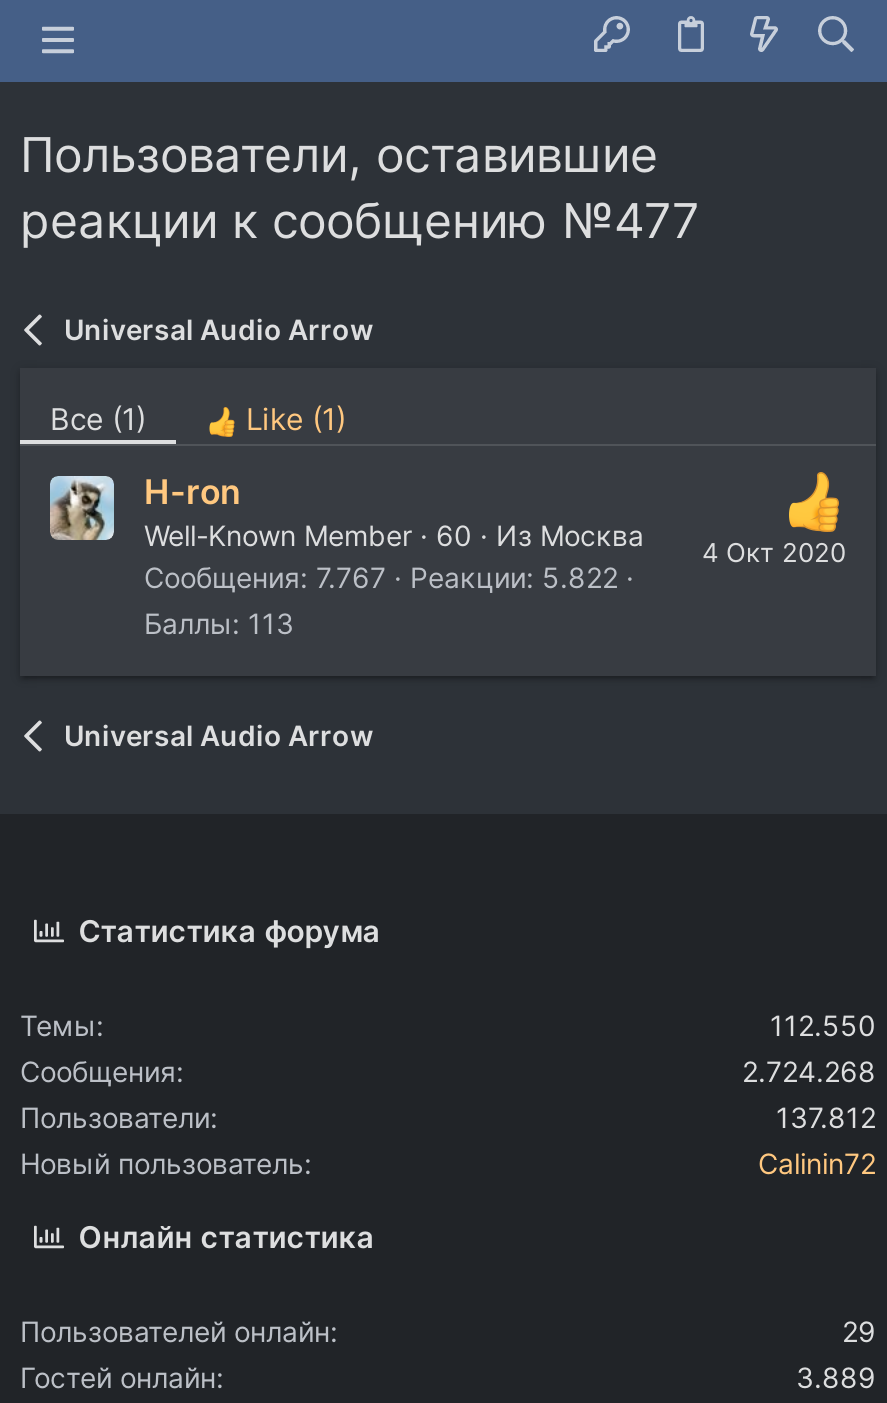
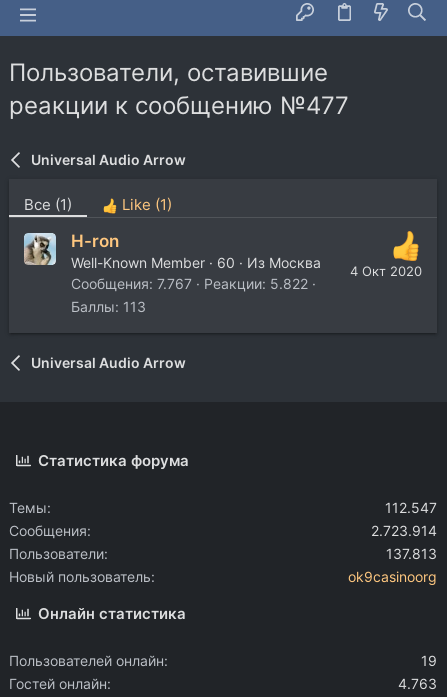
[770,1009,876,1043] 112.550 -> [385,499,437,516] 112.547
[742,1055,876,1089] 2.724.268 -> [371,522,437,539] 2.723.914
[776,1101,876,1135] 137.812 -> [386,545,437,562] 137.813
[758,1147,876,1181] Calinin72 -> [348,568,437,585] ok9casinoorg
[842,1315,876,1349] 29 -> [421,652,437,669] 19
[796,1361,876,1395] 3.889 -> [398,675,437,692] 4.763

